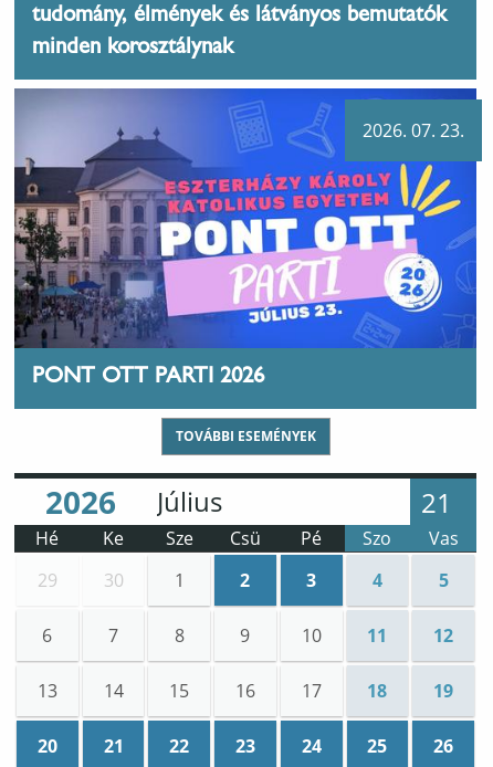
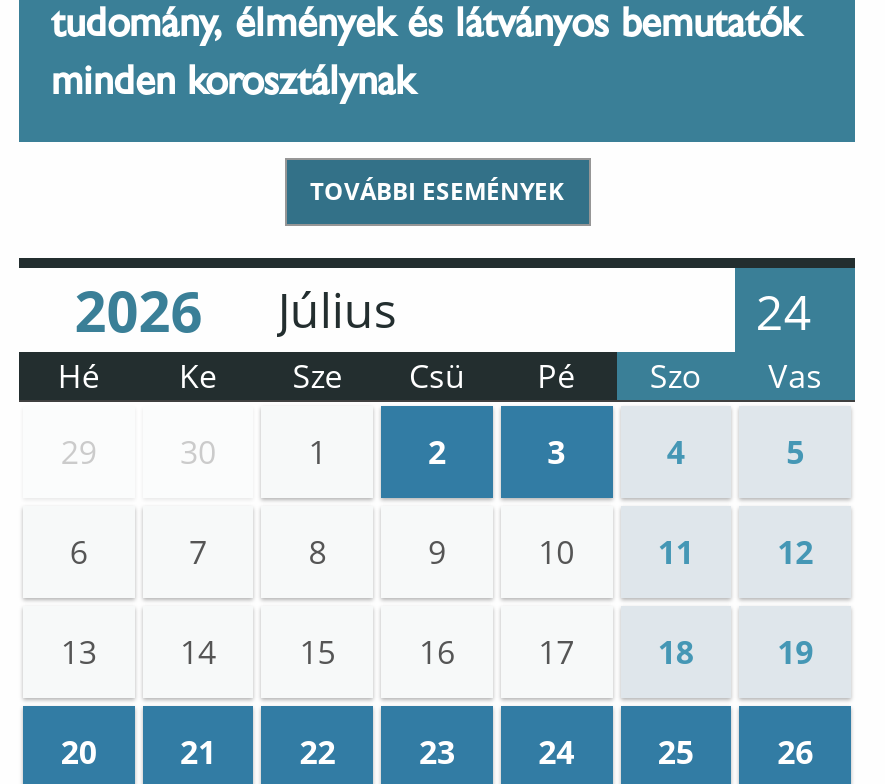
[13,87,483,349] [image] | 2026. 07. 23. -> none
[32,367,264,390] PONT OTT PARTI 2026 -> none
[421,484,452,521] 21 -> [756,279,812,345] 24

